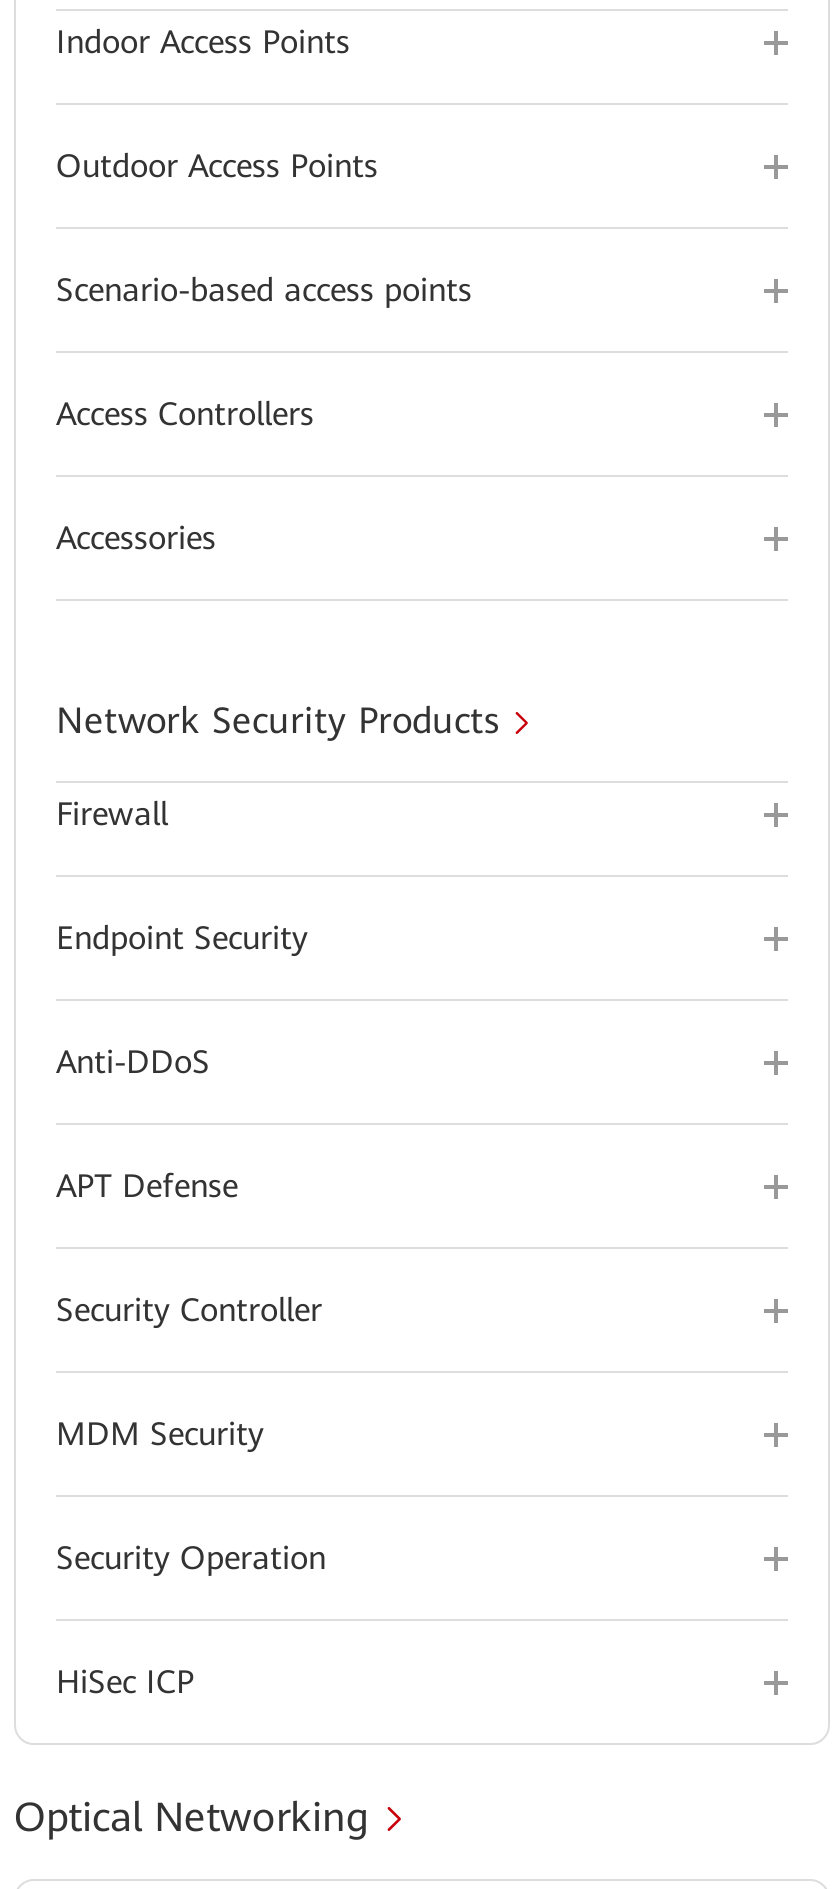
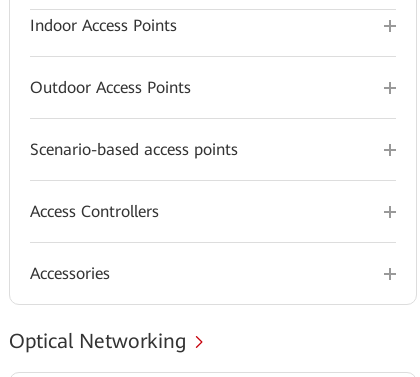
[56,699,500,1701] Network Security Products | Firewall | Endpoint Security | Anti-DDoS | APT Defense | Security Controller | MDM Security | Security Operation | HiSec ICP -> none

